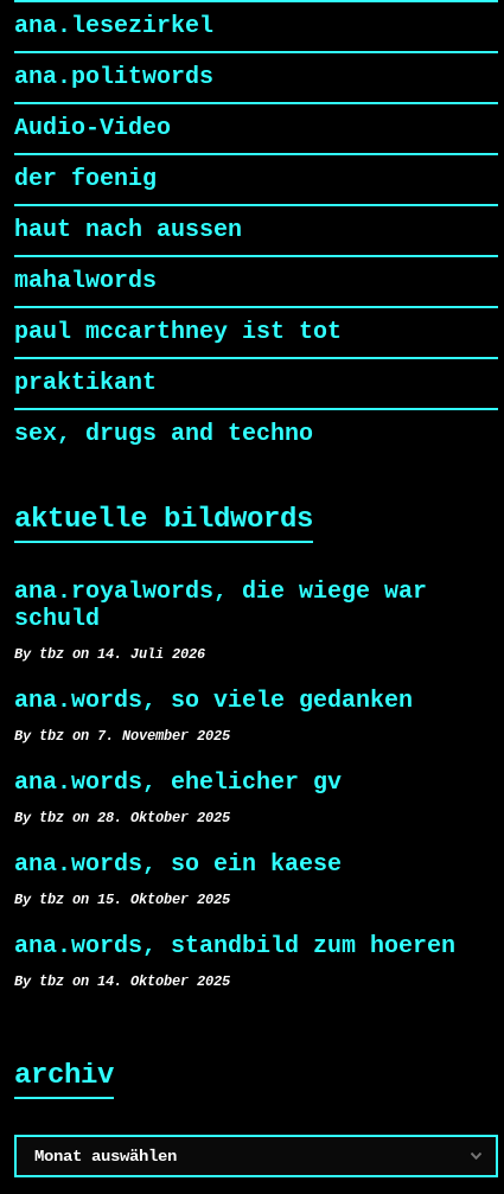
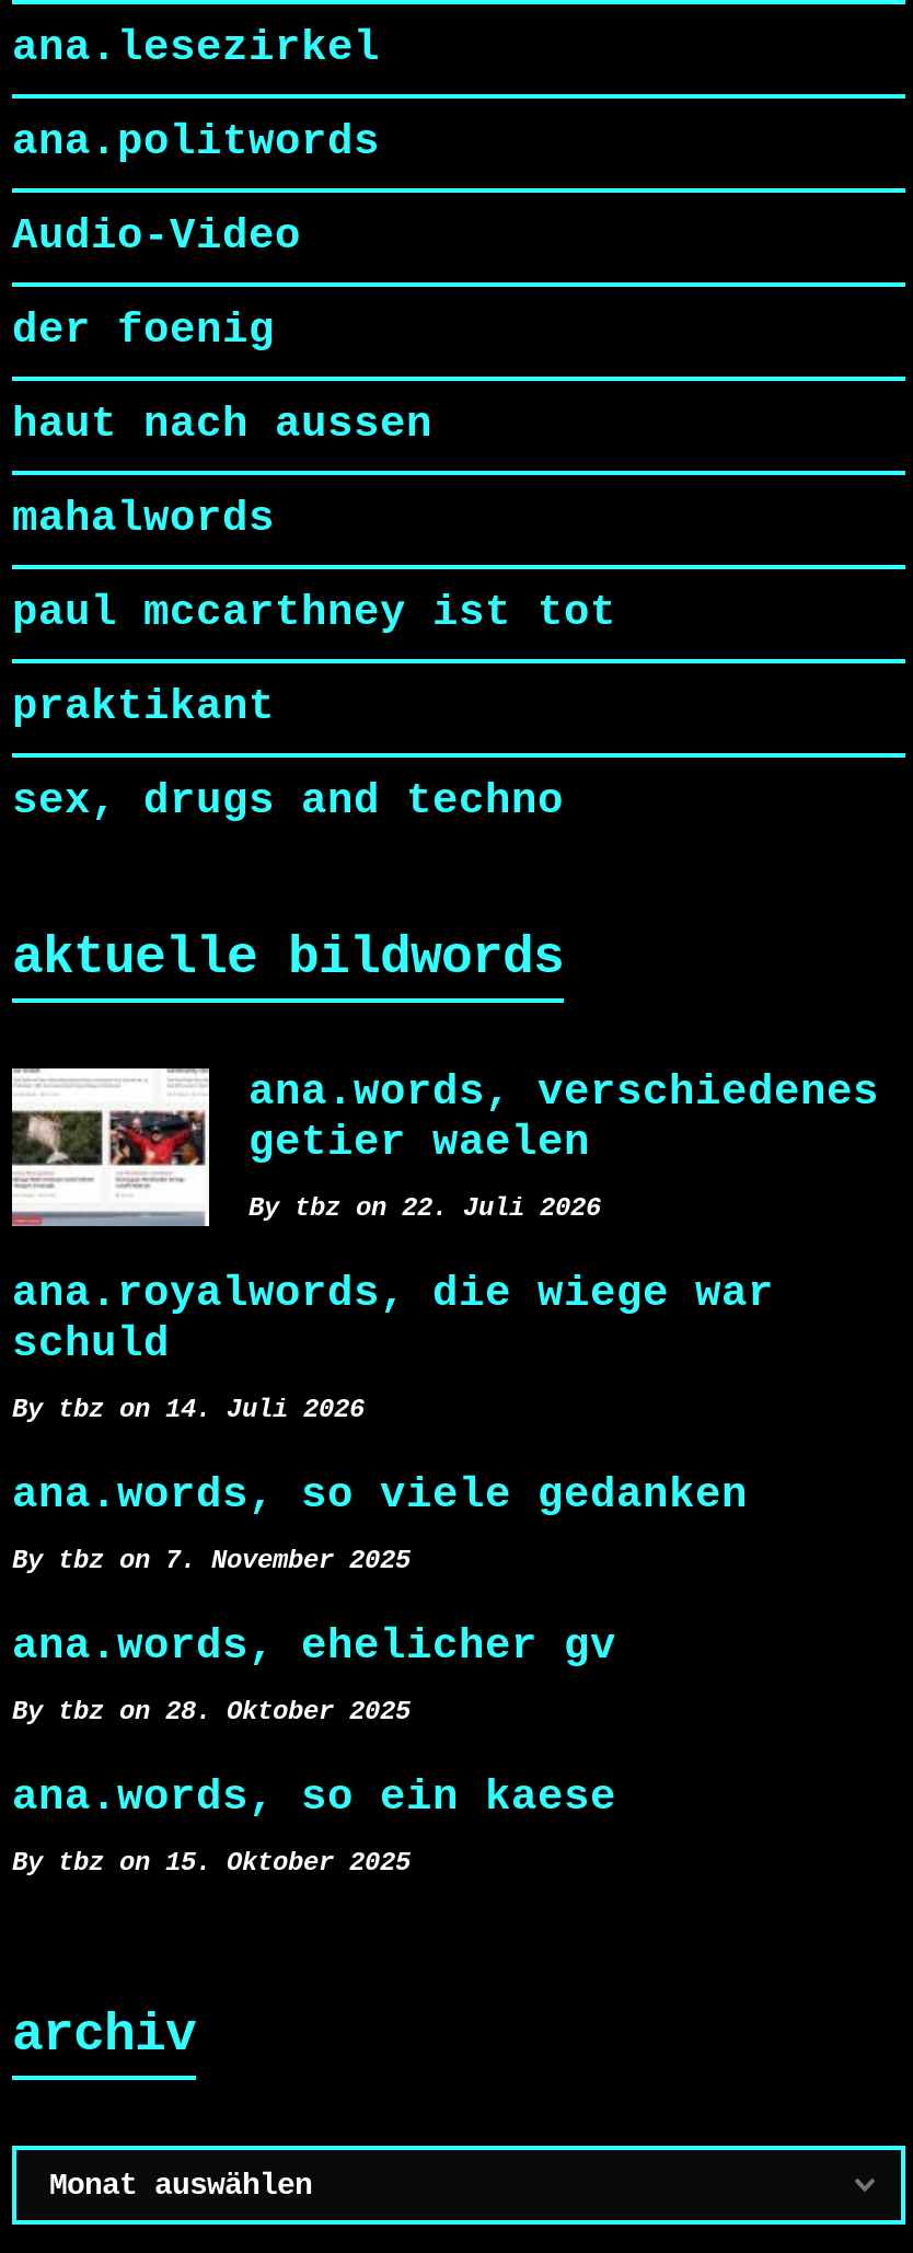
none -> [10,1066,879,1228] [image] | ana.words, verschiedenes | getier waelen | By tbz on 22. Juli 2026
moved [14,579,427,908] -> [12,1270,774,1879]: ana.royalwords, die wiege war | schuld | By tbz on 14. Juli 2026 | ... | ana.words, so ein kaese | By tbz on 15. Oktober 2025
[14,933,455,990] ana.words, standbild zum hoeren | By tbz on 14. Oktober 2025 -> none

